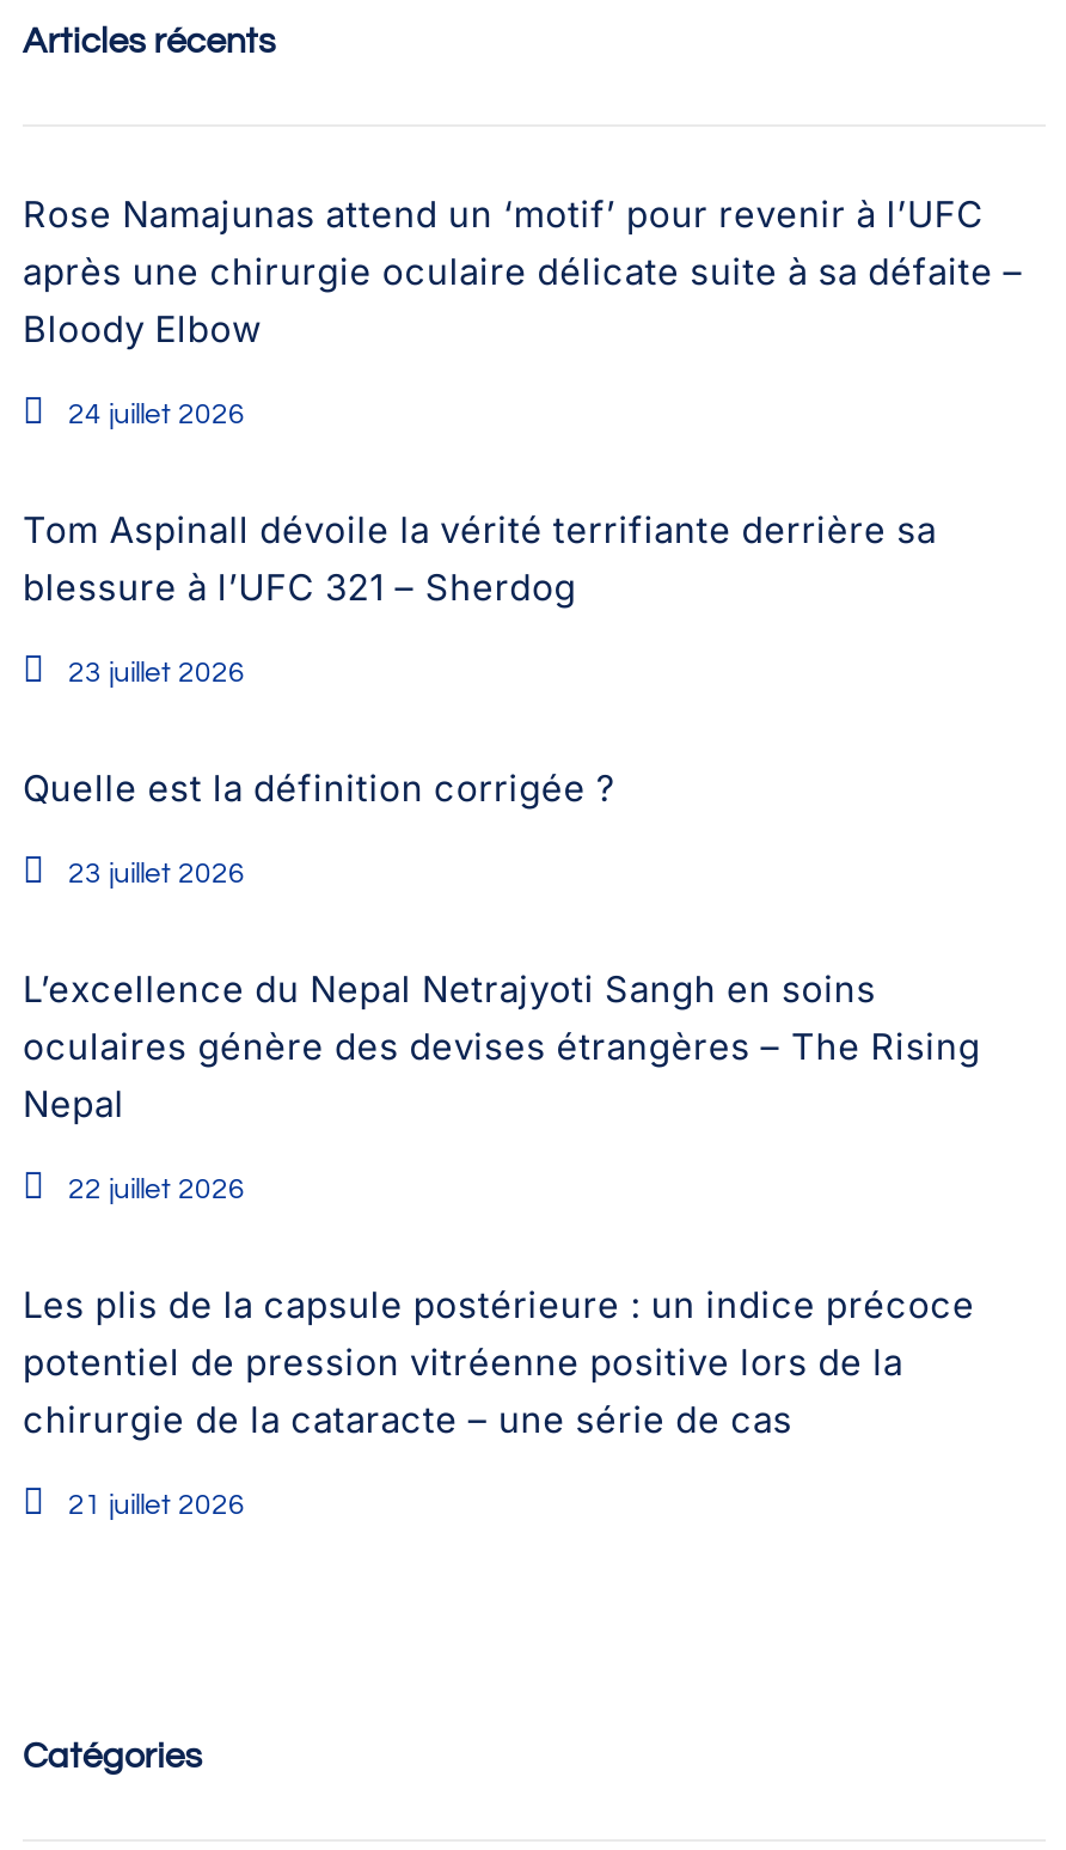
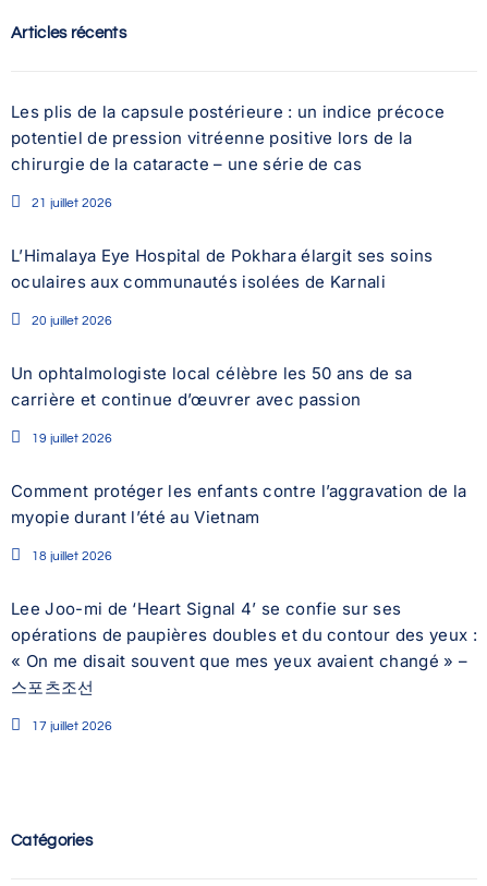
[23,191,1023,1205] Rose Namajunas attend un ‘motif’ pour revenir à l’UFC | après une chirurgie oculaire délicate suite à sa défaite – | Bloody Elbow | 24 juillet 2026 | Tom Aspinall dévoile la vérité terrifiante derrière sa | blessure à l’UFC 321 – Sherdog | 23 juillet 2026 | Quelle est la définition corrigée ? | 23 juillet 2026 | L’excellence du Nepal Netrajyoti Sangh en soins | oculaires génère des devises étrangères – The Rising | Nepal | 22 juillet 2026 -> none
moved [23,1282,975,1521] -> [11,101,445,210]: Les plis de la capsule postérieure : un indice précoce | potentiel de pression vitréenne positive lors de la | chirurgie de la cataracte – une série de cas | 21 juillet 2026
none -> [11,245,477,733] L’Himalaya Eye Hospital de Pokhara élargit ses soins | oculaires aux communautés isolées de Karnali | 20 juillet 2026 | Un ophtalmologiste local célèbre les 50 ans de sa | carrière et continue d’œuvrer avec passion | 19 juillet 2026 | Comment protéger les enfants contre l’aggravation de la | myopie durant l’été au Vietnam | 18 juillet 2026 | Lee Joo-mi de ‘Heart Signal 4’ se confie sur ses | opérations de paupières doubles et du contour des yeux : | « On me disait souvent que mes yeux avaient changé » – | 스포츠조선 | 17 juillet 2026

